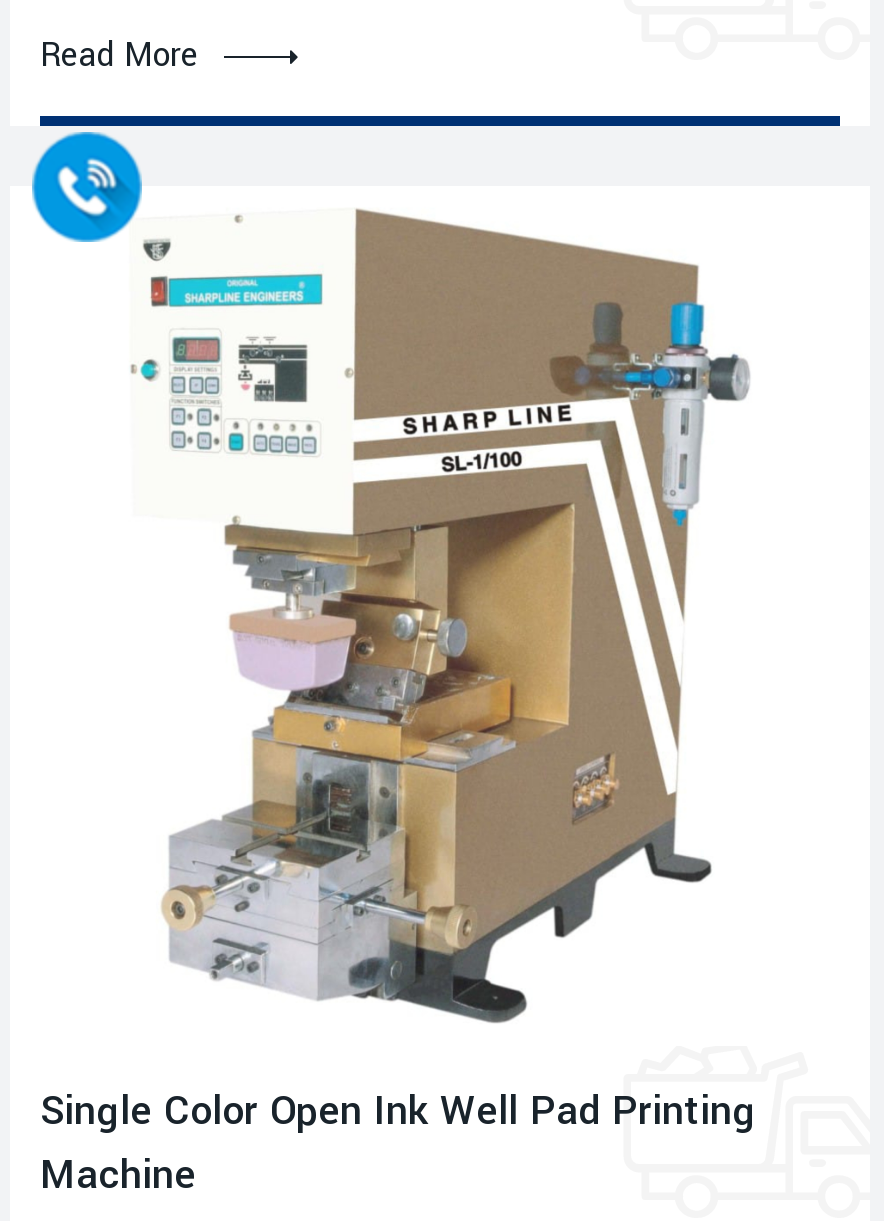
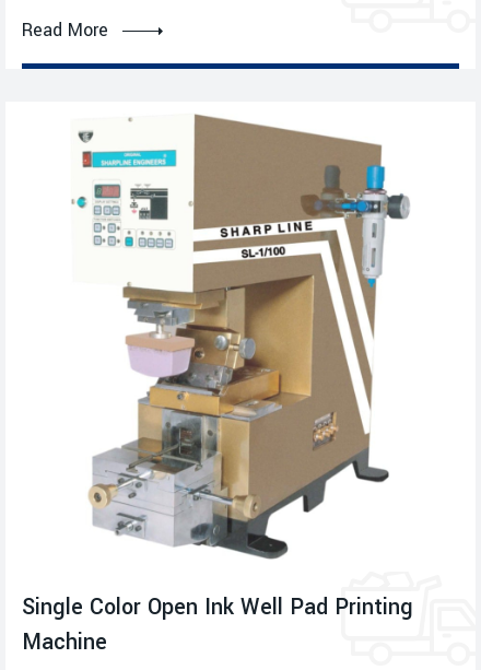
[30,130,144,244] [image] -> none

